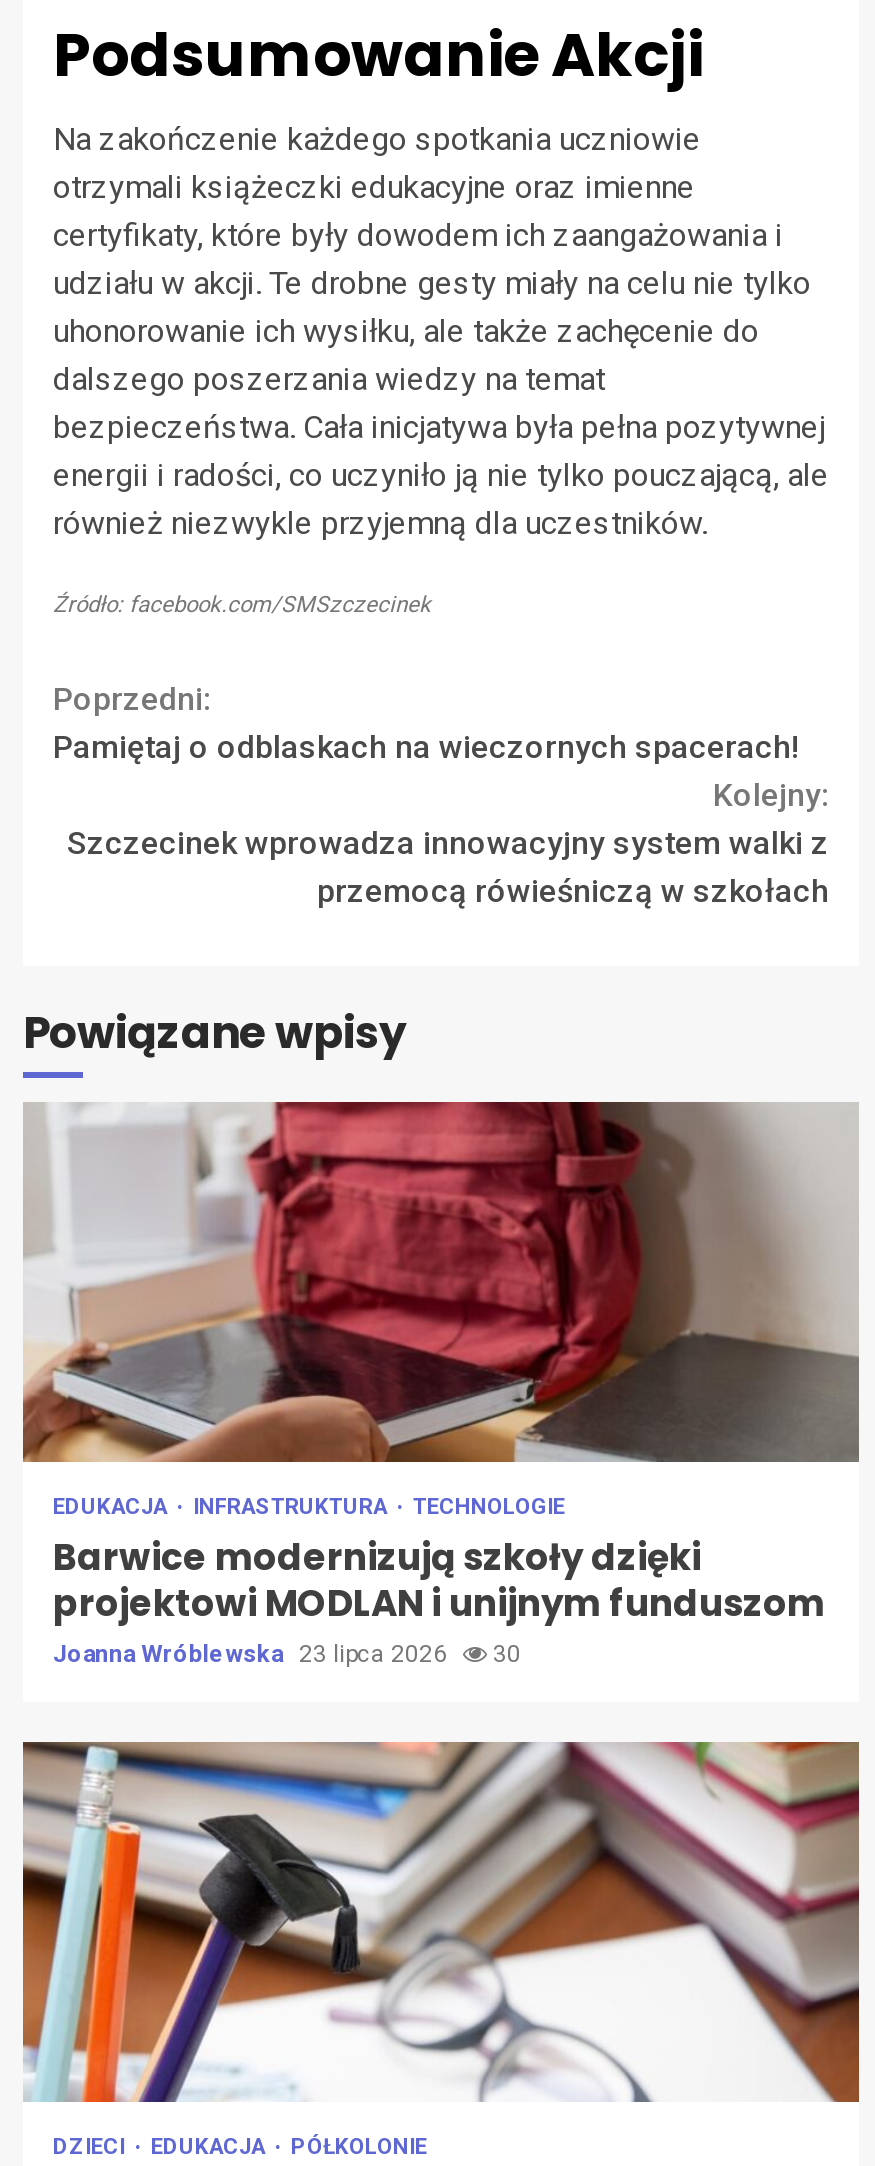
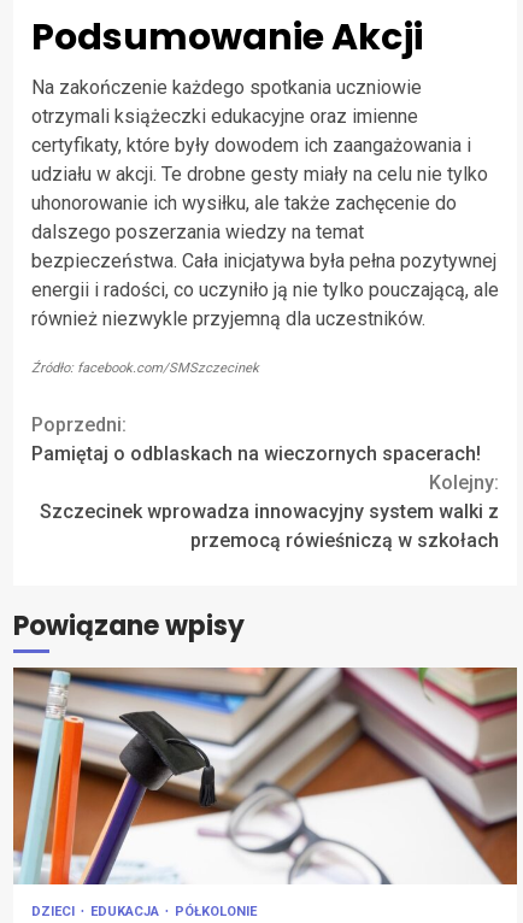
[21,1100,859,1669] [image] | EDUKACJA | INFRASTRUKTURA | TECHNOLOGIE | Barwice modernizują szkoły dzięki | projektowi MODLAN i unijnym funduszom | Joanna Wróblewska 23 lipca 2026 | 30 -> none

